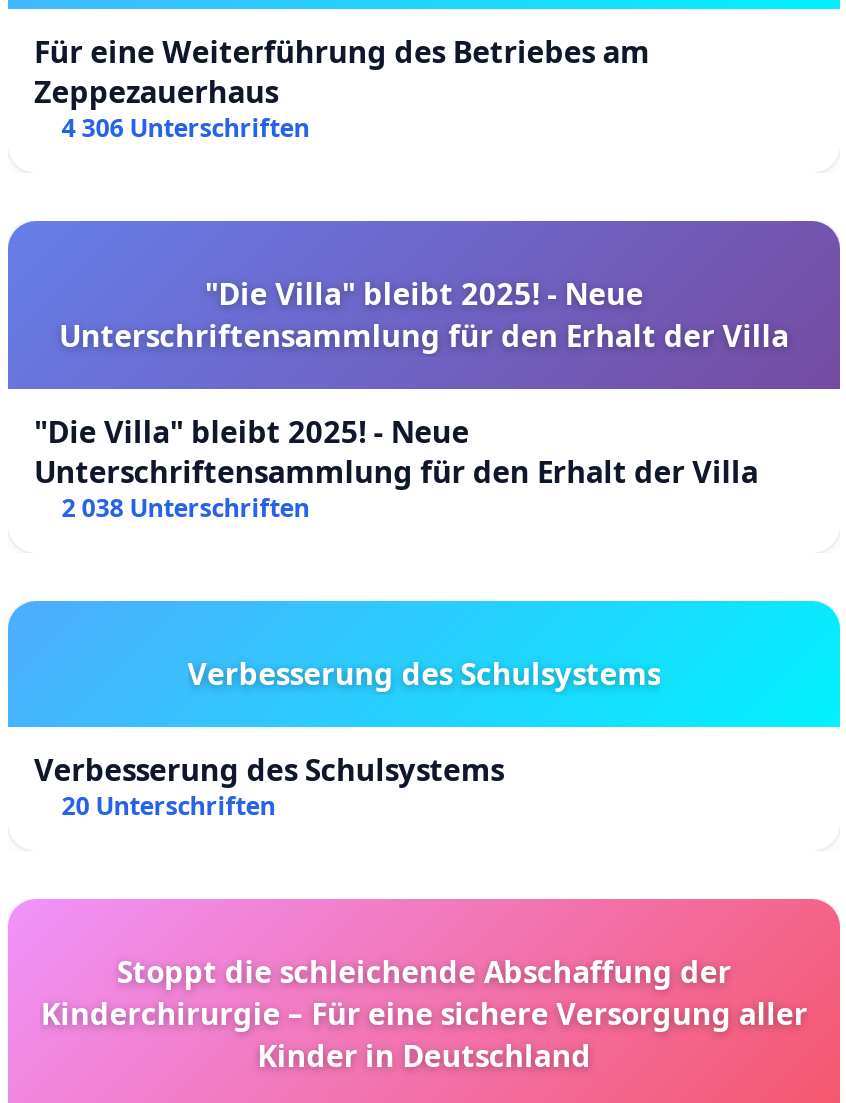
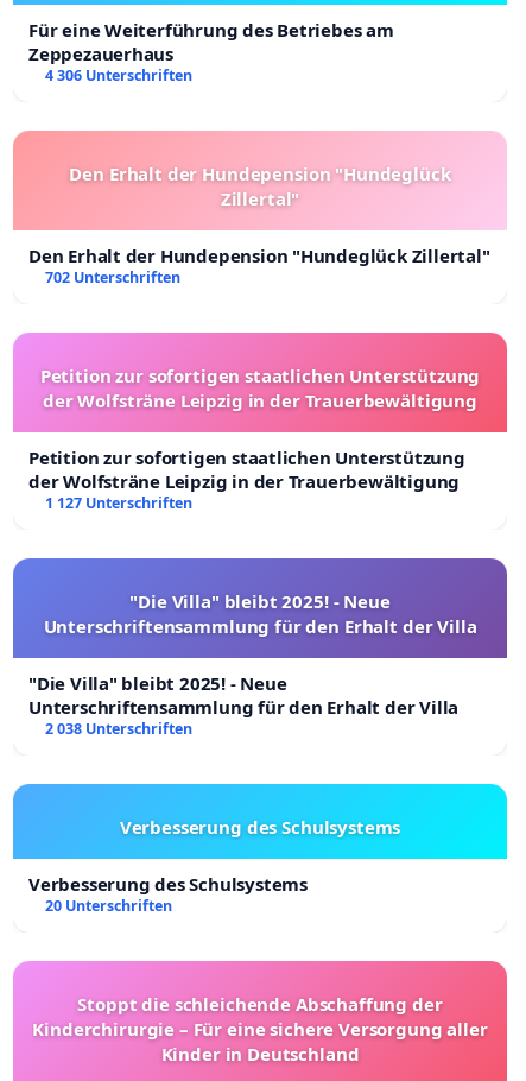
none -> [12,331,508,513] [image] | Petition zur sofortigen staatlichen Unterstützung | der Wolfsträne Leipzig in der Trauerbewältigung | Petition zur sofortigen staatlichen Unterstützung | der Wolfsträne Leipzig in der Trauerbewältigung | 1 127 Unterschriften
none -> [13,131,507,287] [image] | Den Erhalt der Hundepension "Hundeglück | Zillertal" | Den Erhalt der Hundepension "Hundeglück Zillertal" | 702 Unterschriften

